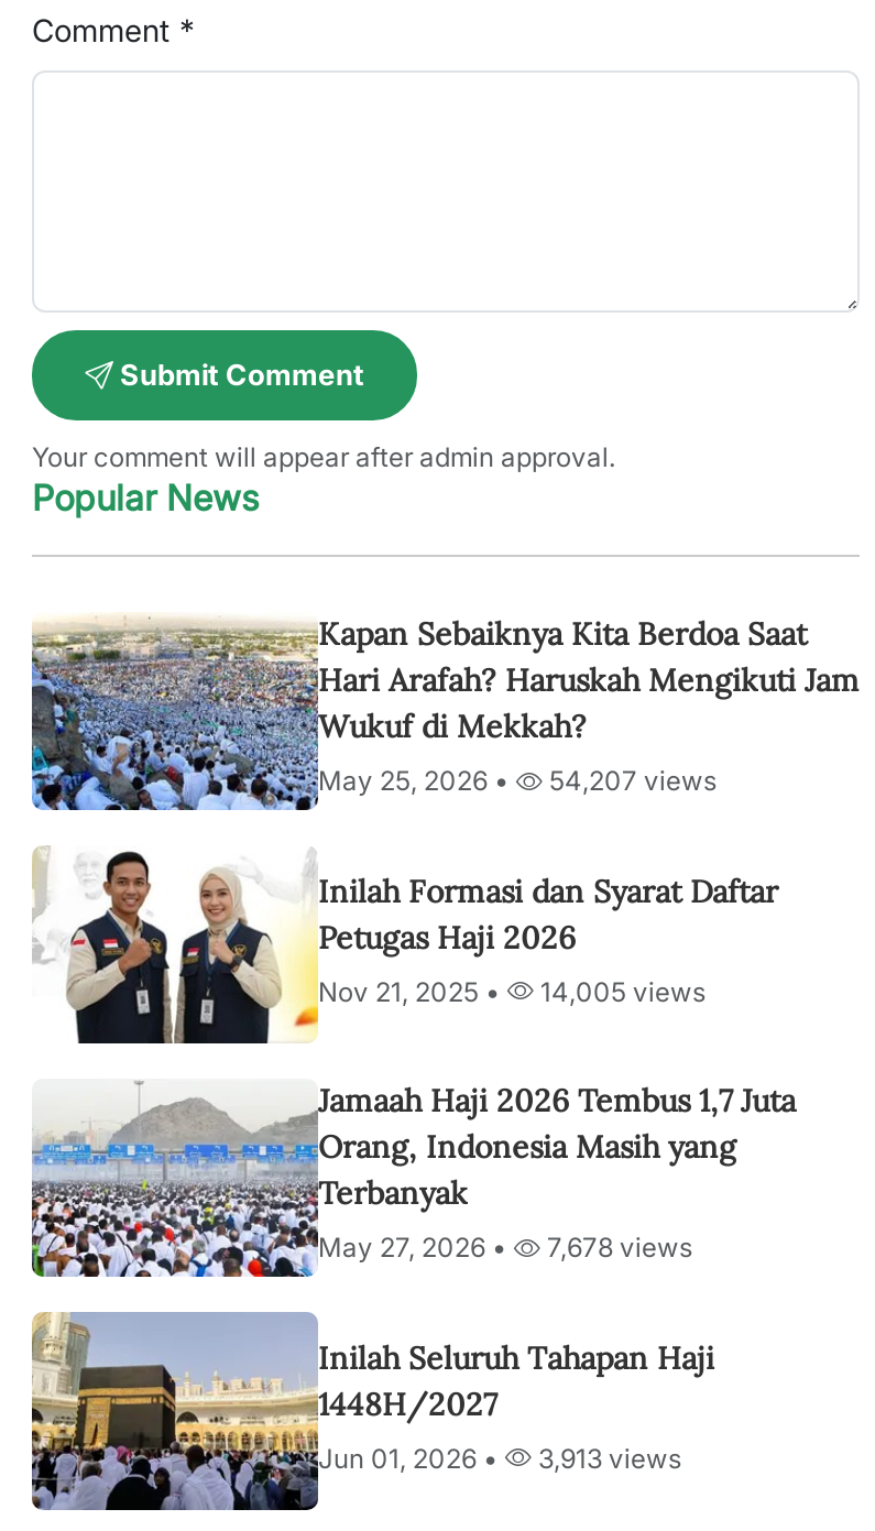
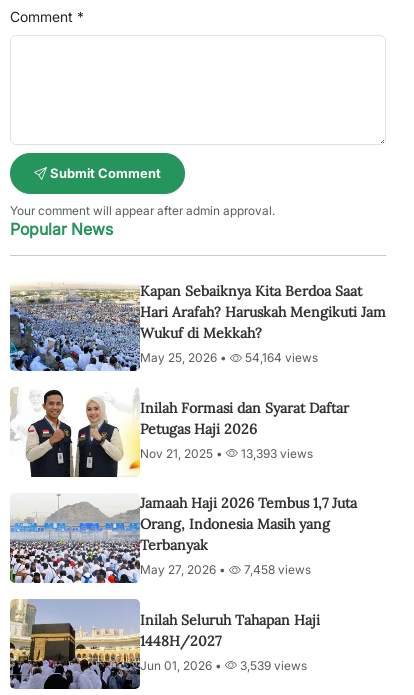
[318,764,717,797] May 25, 2026 • 54,207 views -> [140,350,318,365] May 25, 2026 • 54,164 views
[318,974,706,1007] Nov 21, 2025 • 14,005 views -> [140,445,313,460] Nov 21, 2025 • 13,393 views
[318,1231,692,1264] May 27, 2026 • 7,678 views -> [140,562,311,577] May 27, 2026 • 7,458 views
[318,1441,681,1474] Jun 01, 2026 • 3,913 views -> [140,657,307,672] Jun 01, 2026 • 3,539 views

